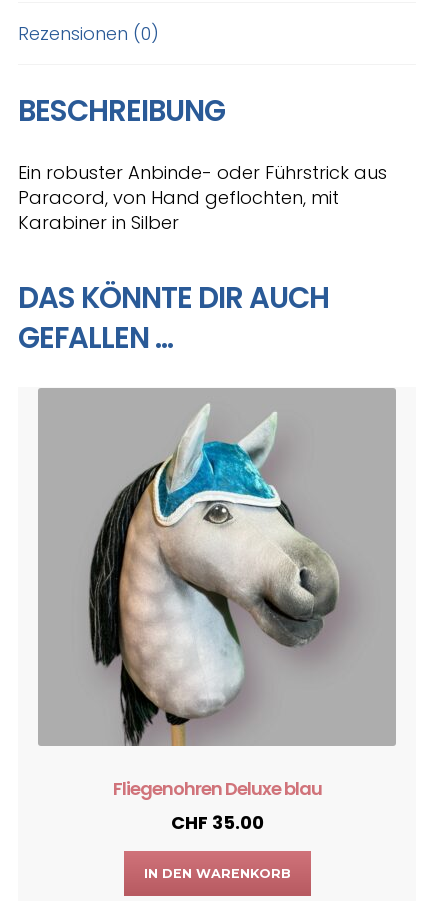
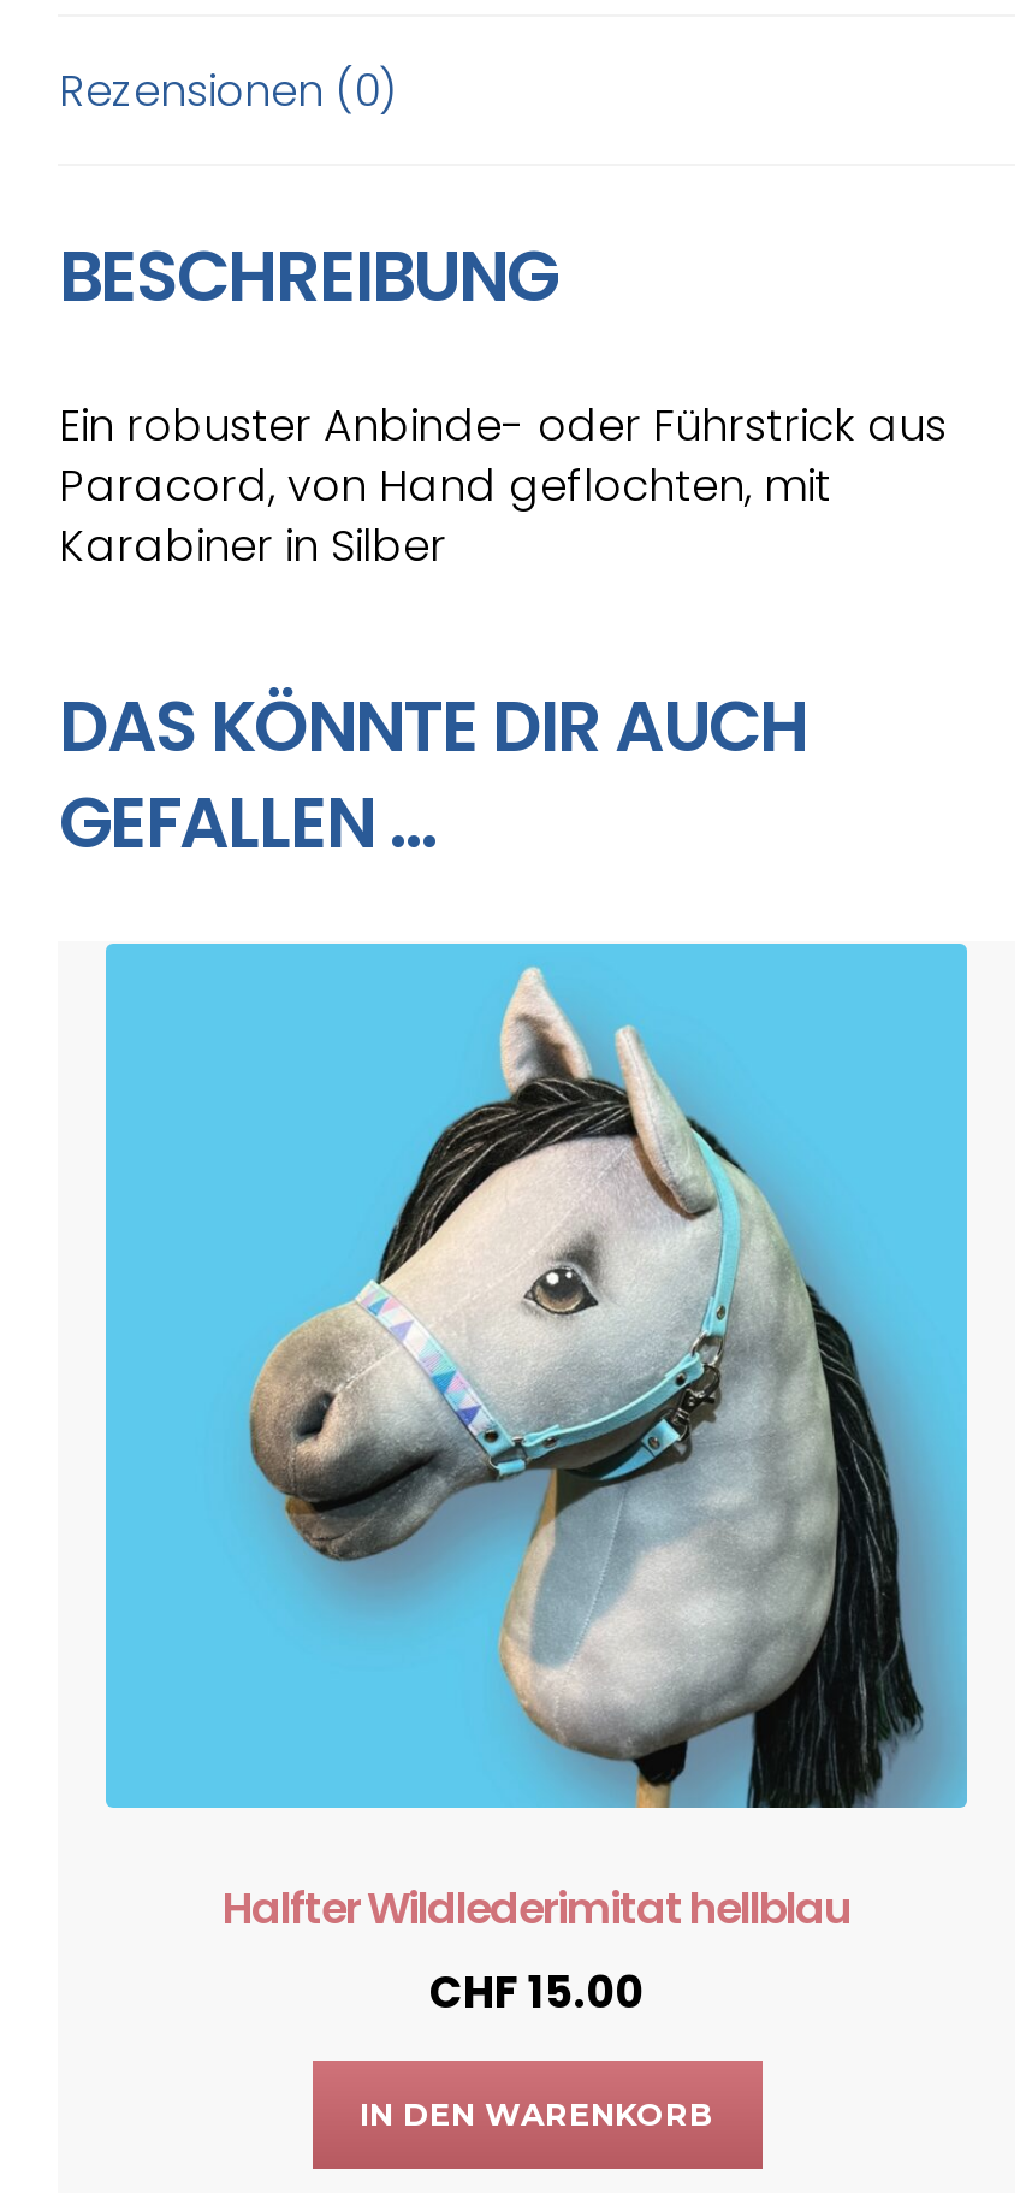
[38,388,396,835] [image] | Fliegenohren Deluxe blau | CHF 35.00 -> [106,941,967,2021] [image] | Halfter Wildlederimitat hellblau | CHF 15.00

